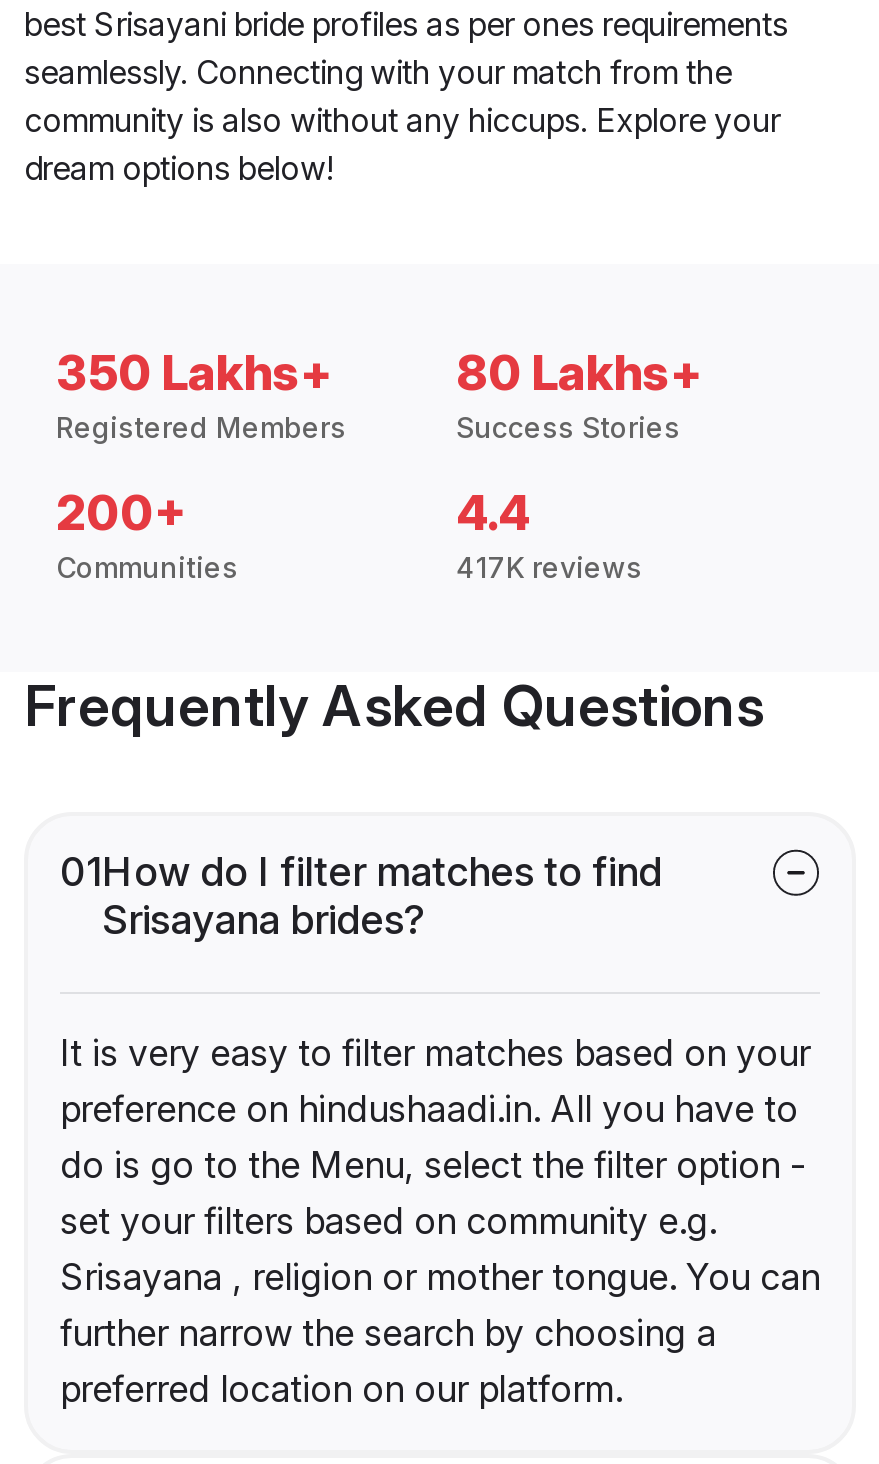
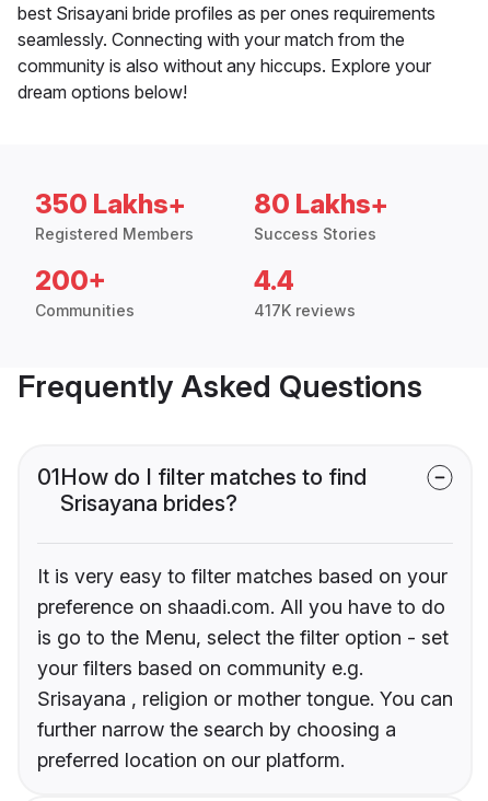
[60,1089,806,1243] preference on hindushaadi.in. All you have to | do is go to the Menu, select the filter option - | set your filters based on community e.g. -> [37,596,449,680] preference on shaadi.com. All you have to do | is go to the Menu, select the filter option - set | your filters based on community e.g.

